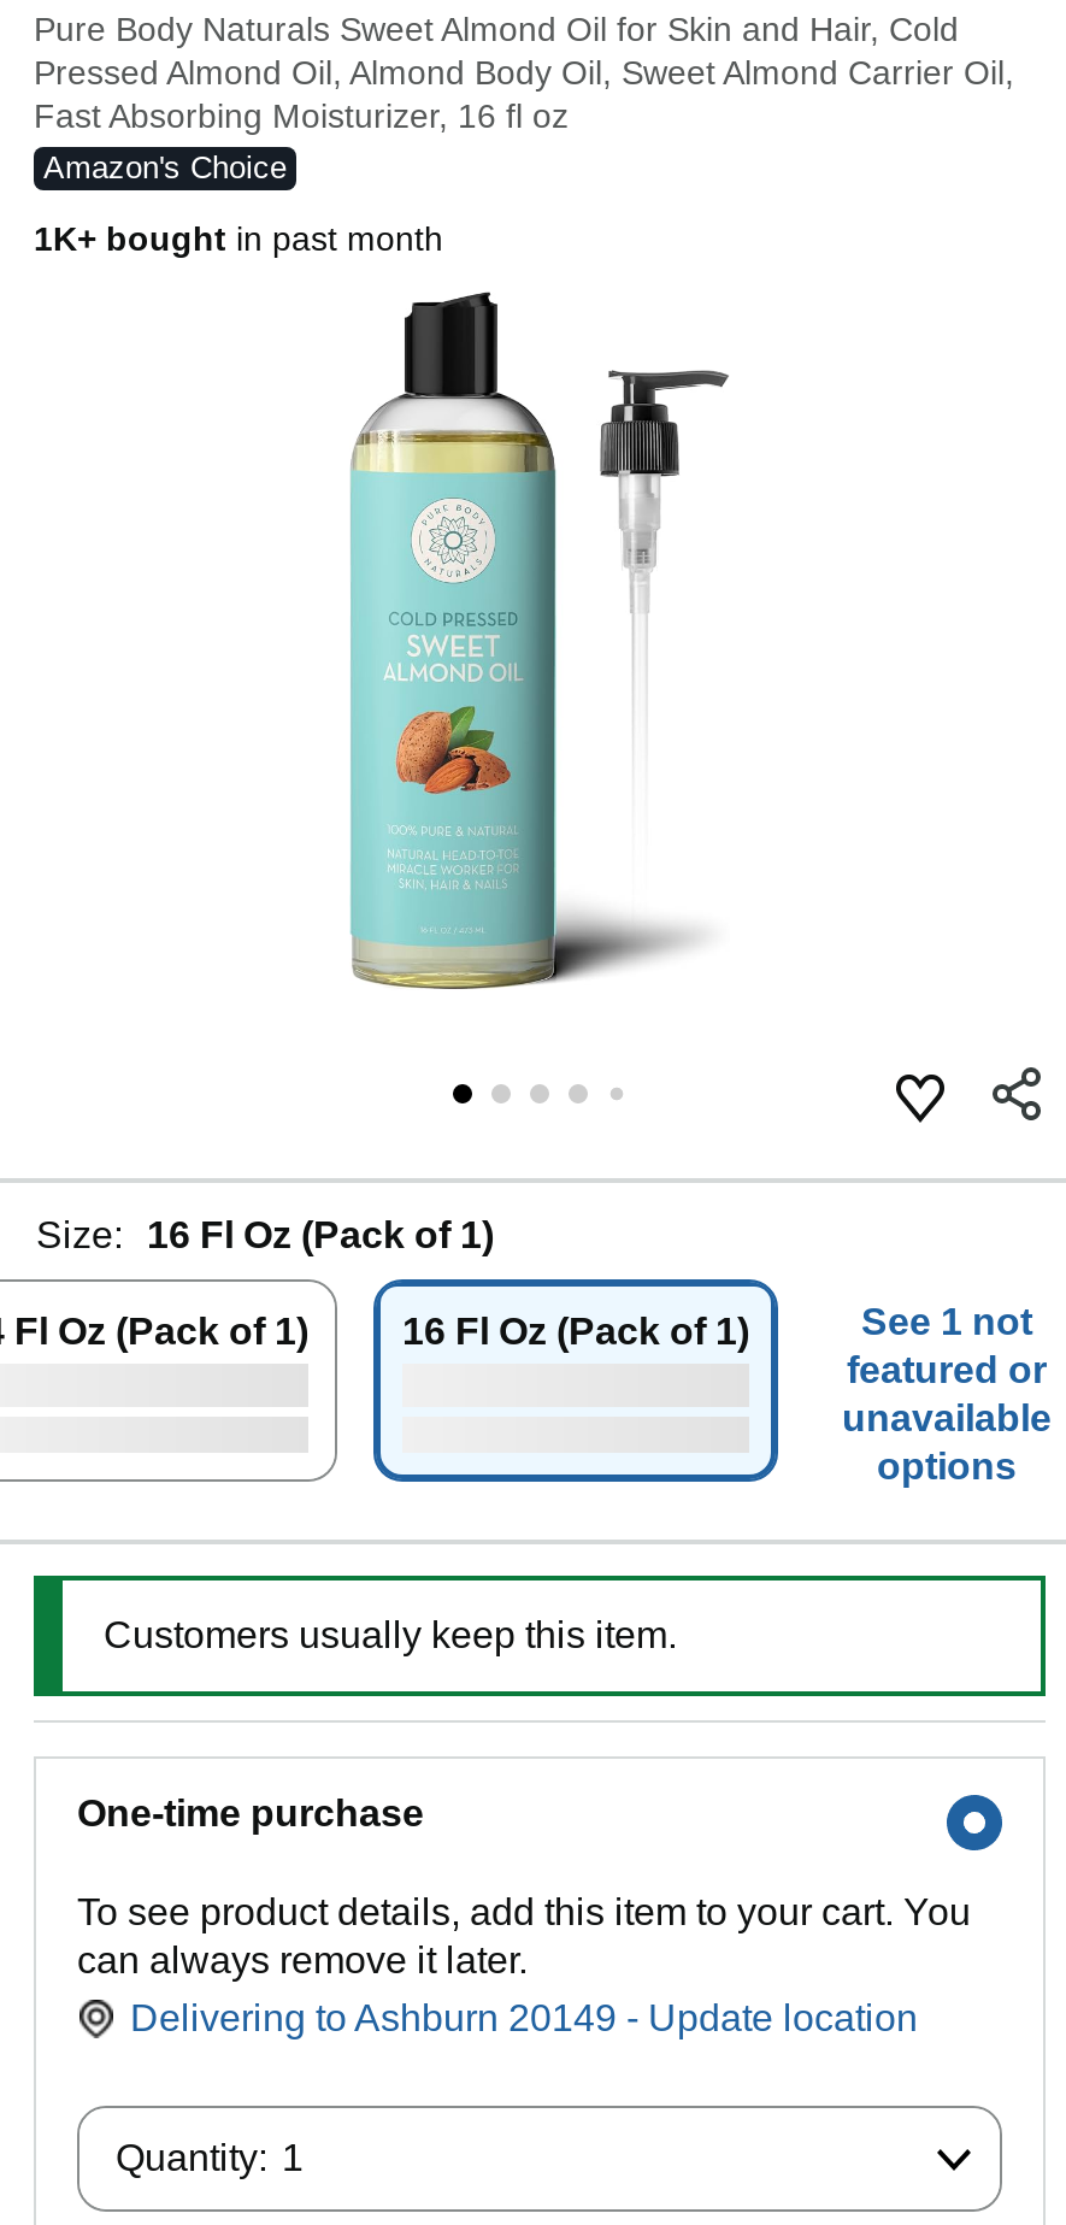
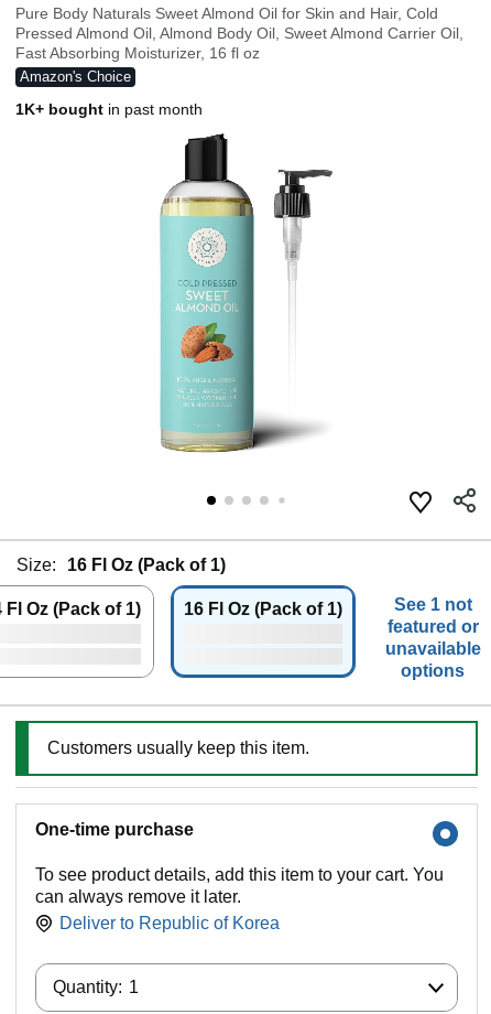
[130,1998,918,2039] Delivering to Ashburn 20149 - Update location -> [59,914,280,933] Deliver to Republic of Korea

